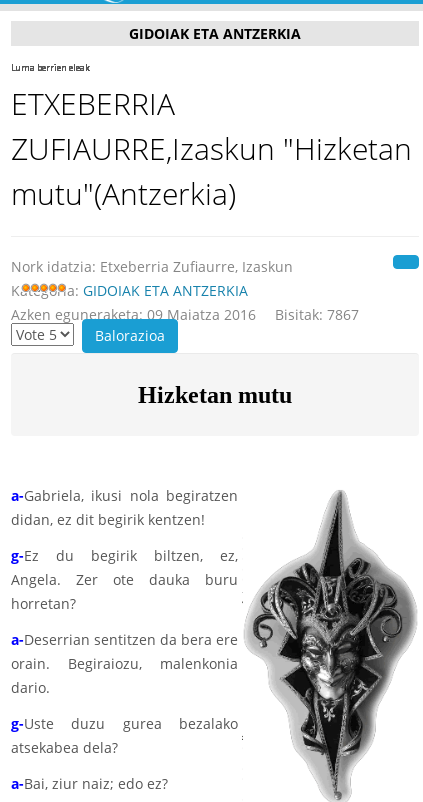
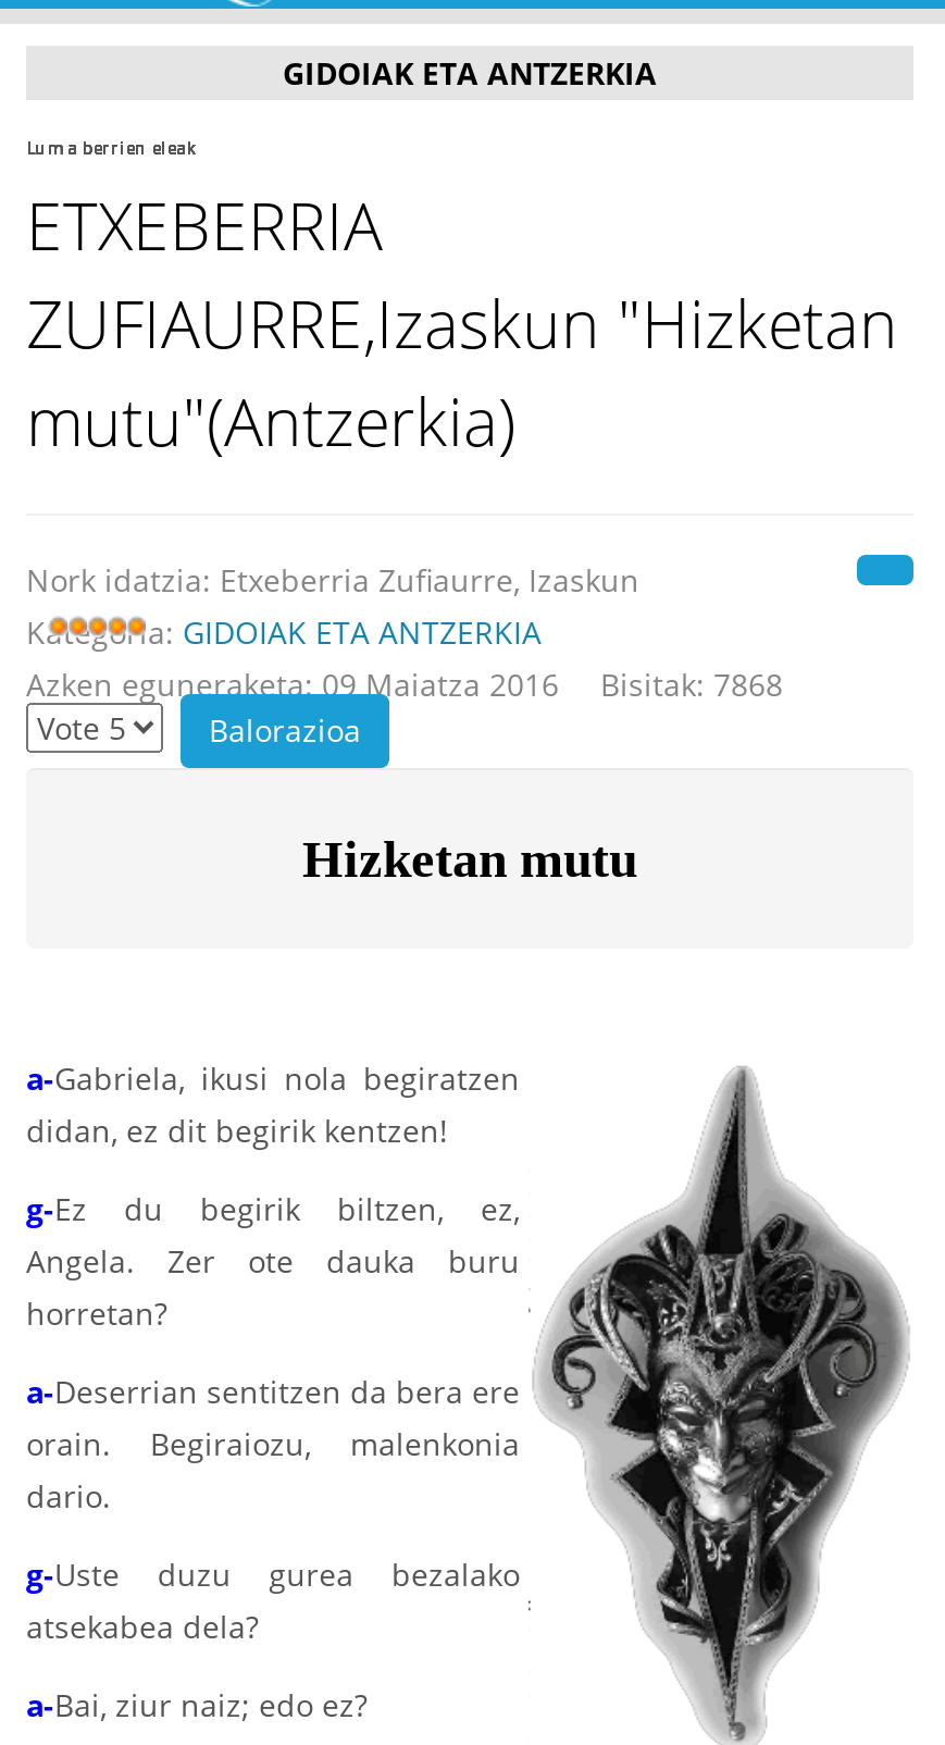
[275,305,359,324] Bisitak: 7867 -> [600,664,783,705] Bisitak: 7868

